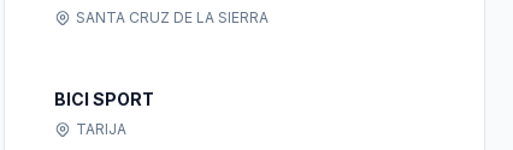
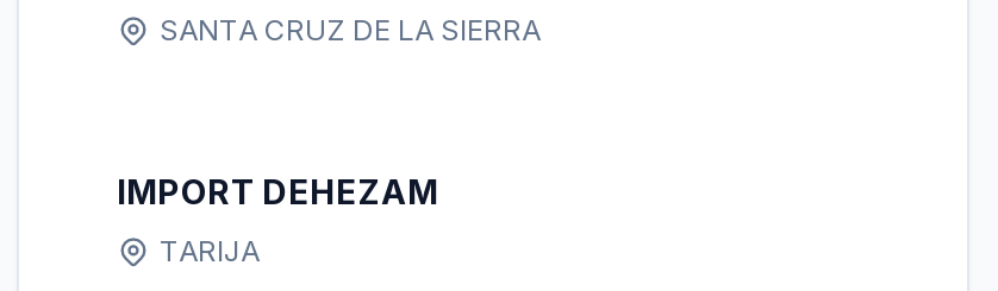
[54,89,154,109] BICI SPORT -> [117,171,438,211] IMPORT DEHEZAM

